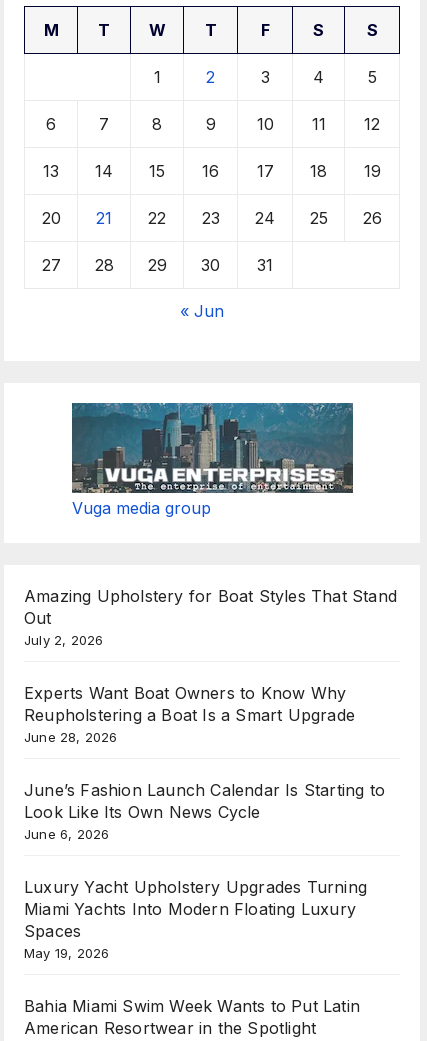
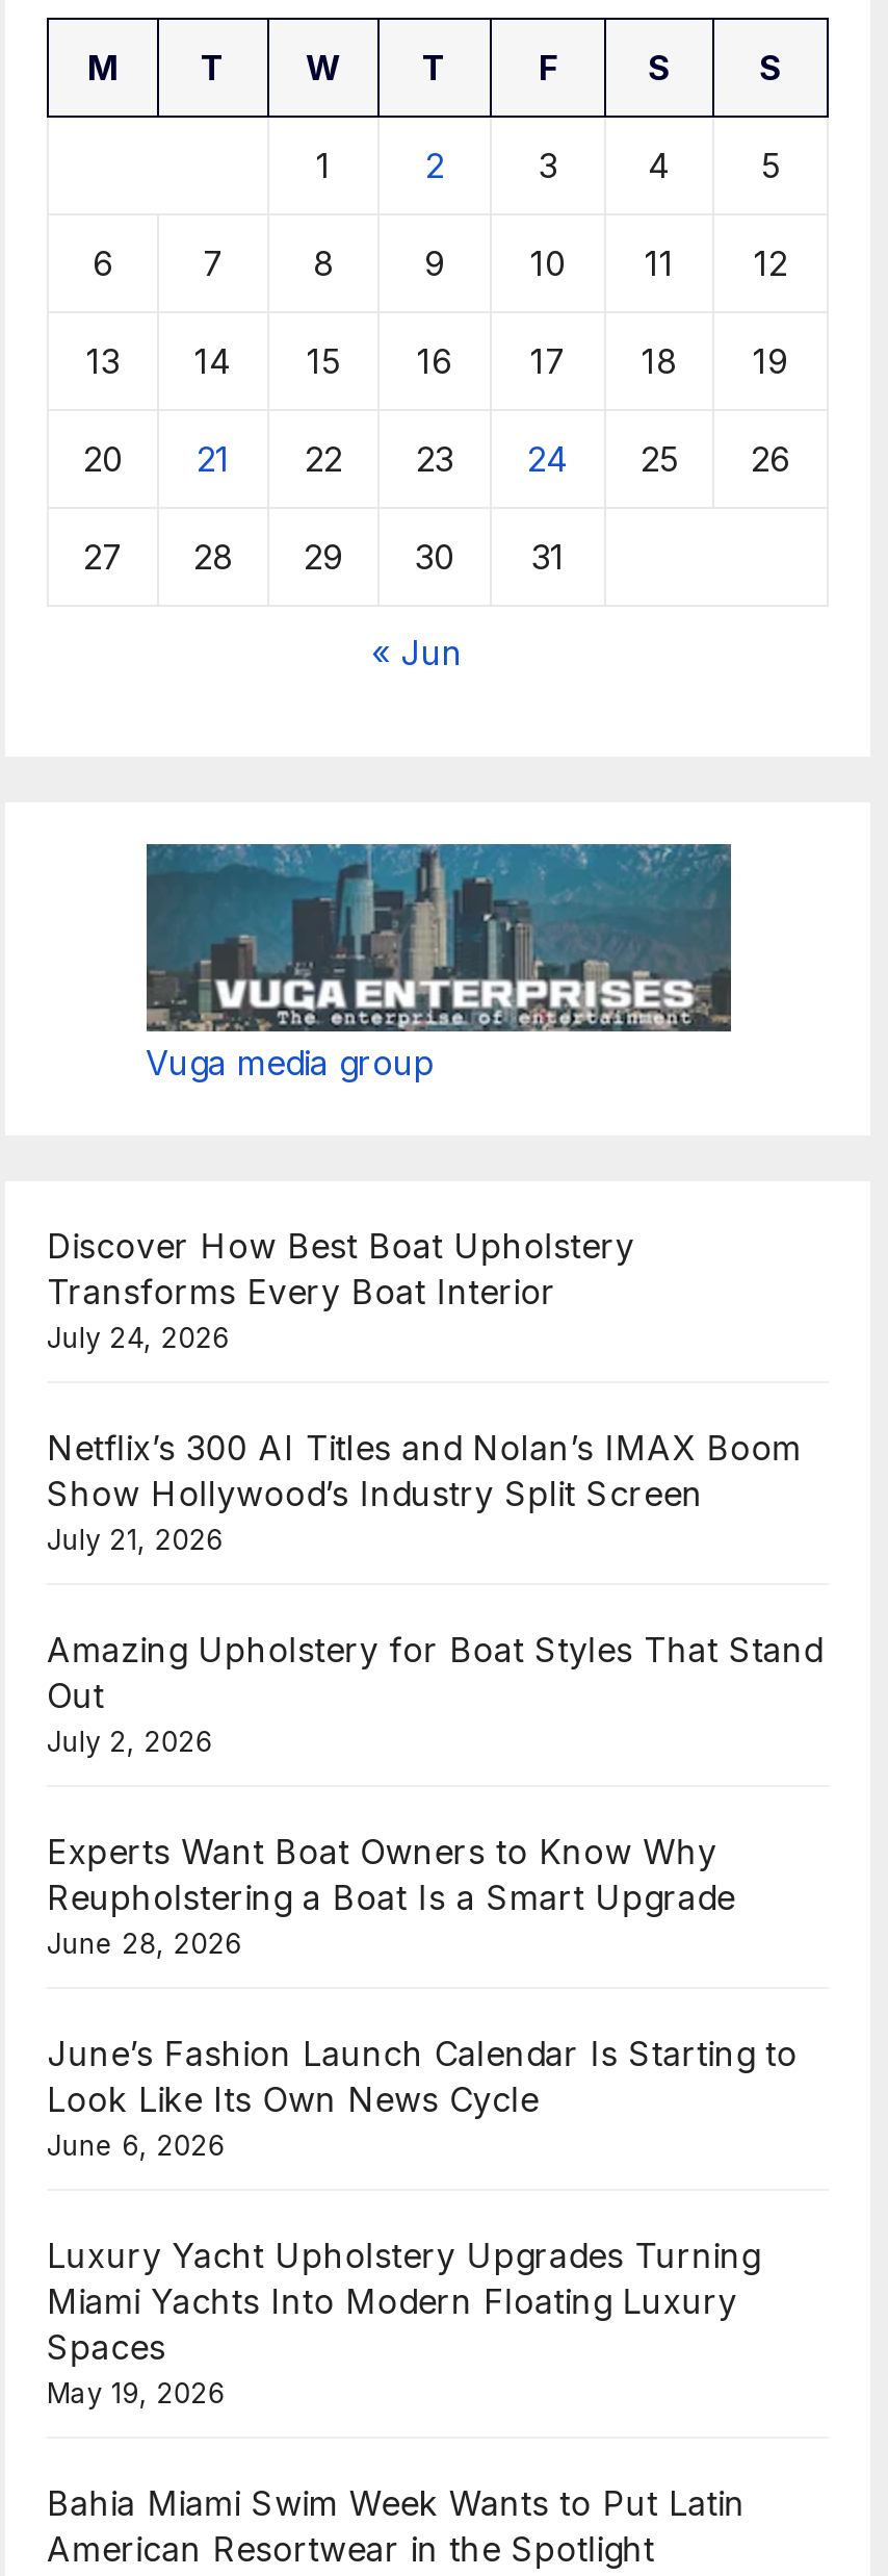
none -> [47,1226,802,1557] Discover How Best Boat Upholstery | Transforms Every Boat Interior | July 24, 2026 | Netflix’s 300 AI Titles and Nolan’s IMAX Boom | Show Hollywood’s Industry Split Screen | July 21, 2026

